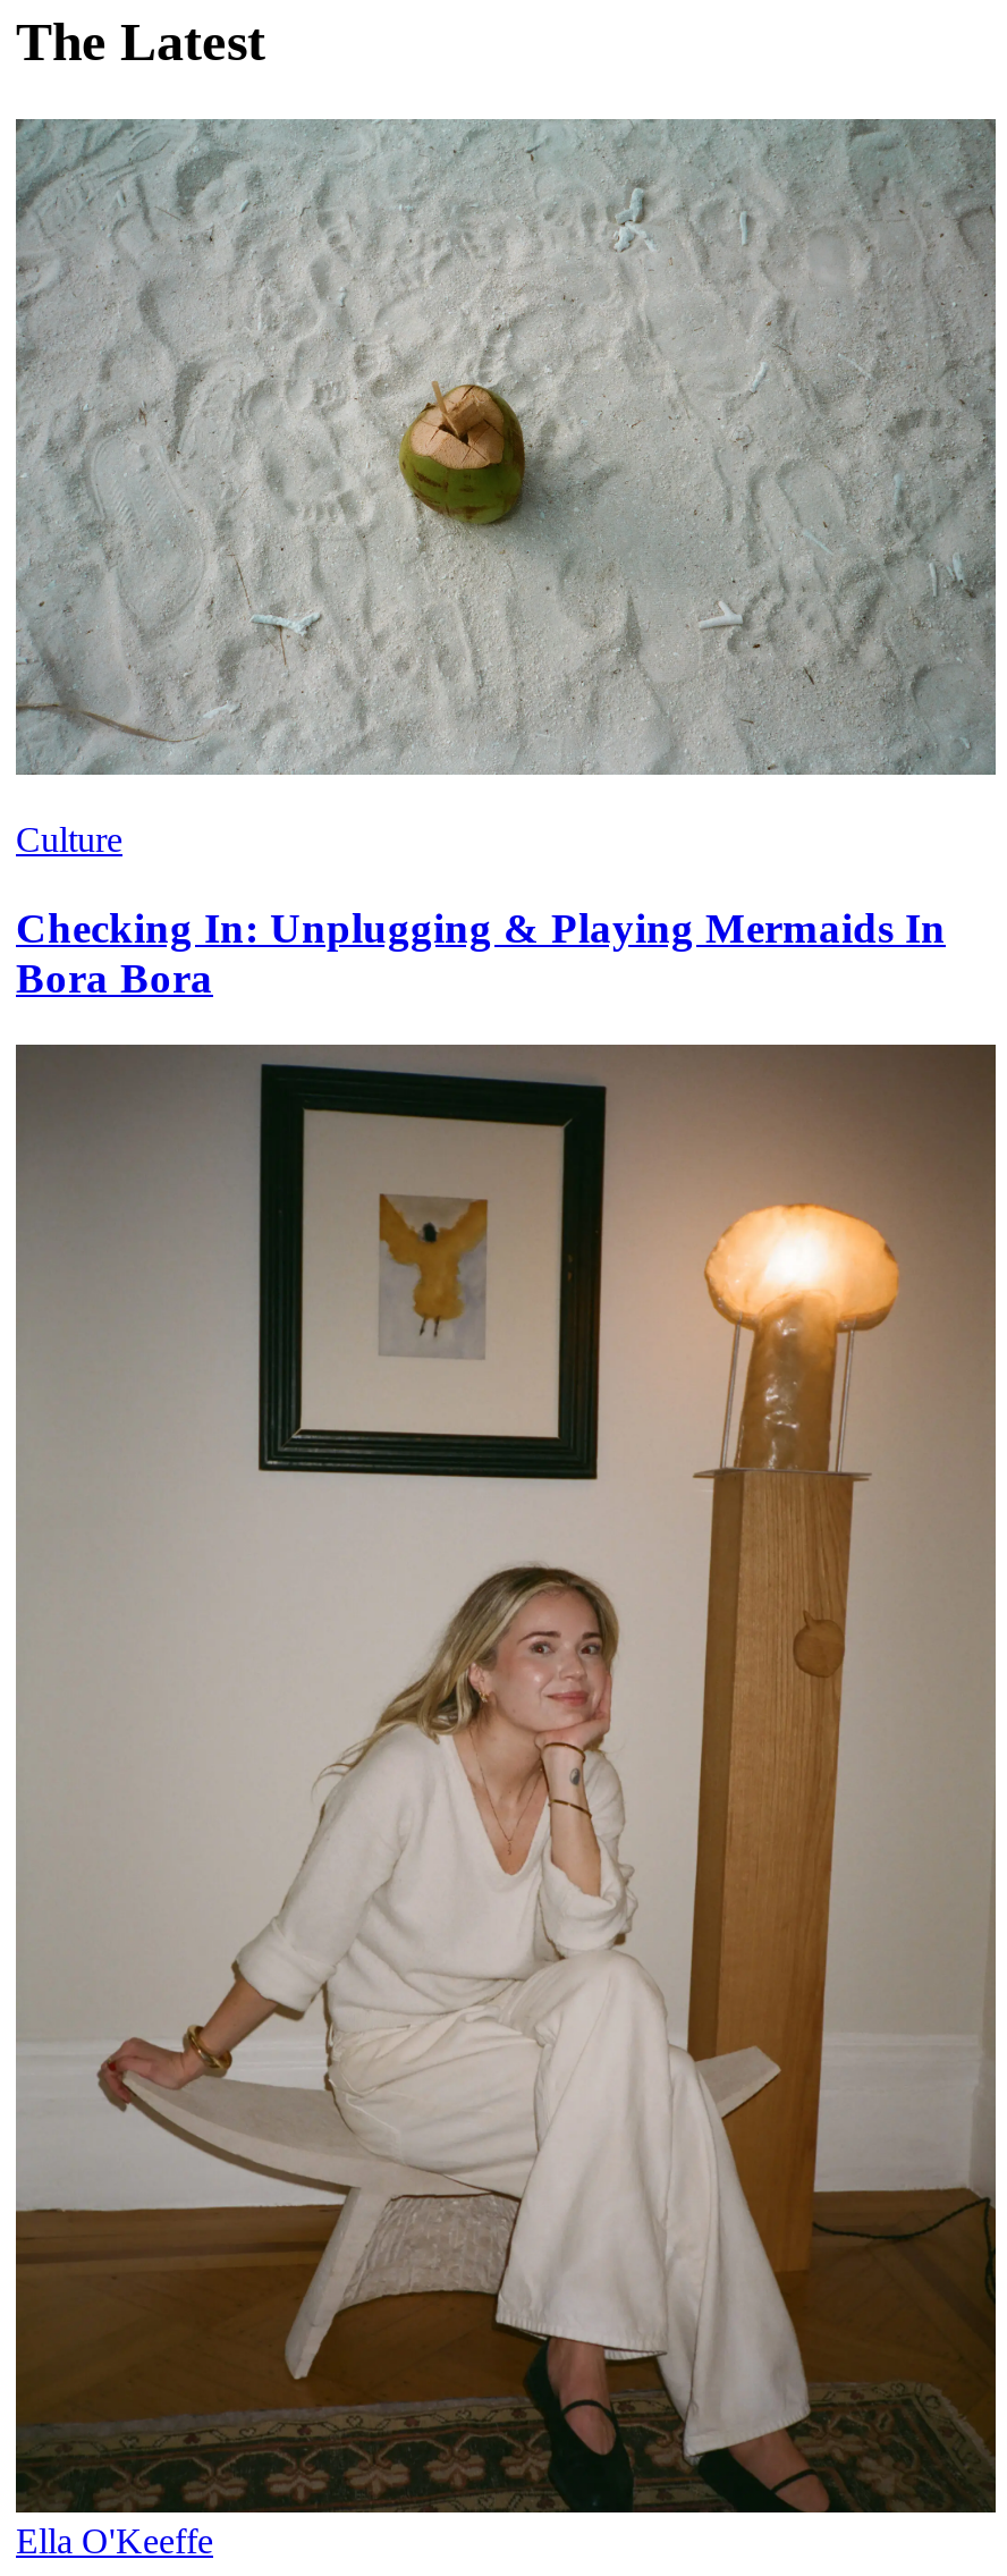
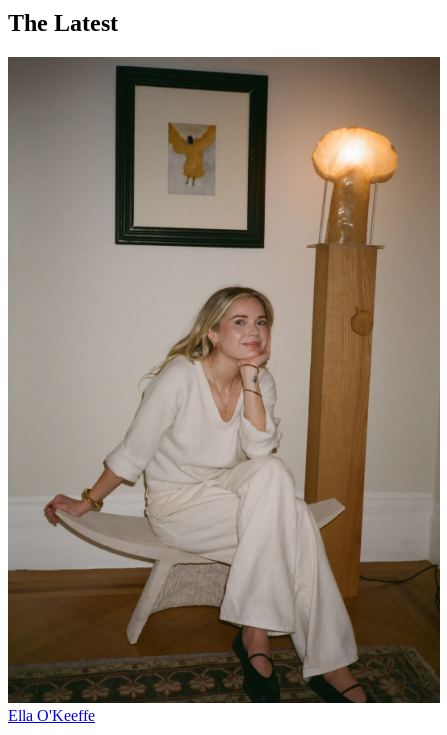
[16,119,996,1000] [image] | Culture | Checking In: Unplugging & Playing Mermaids In | Bora Bora -> none

